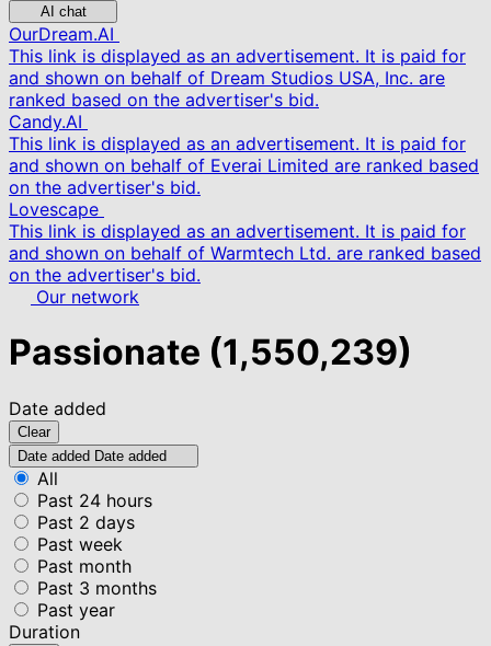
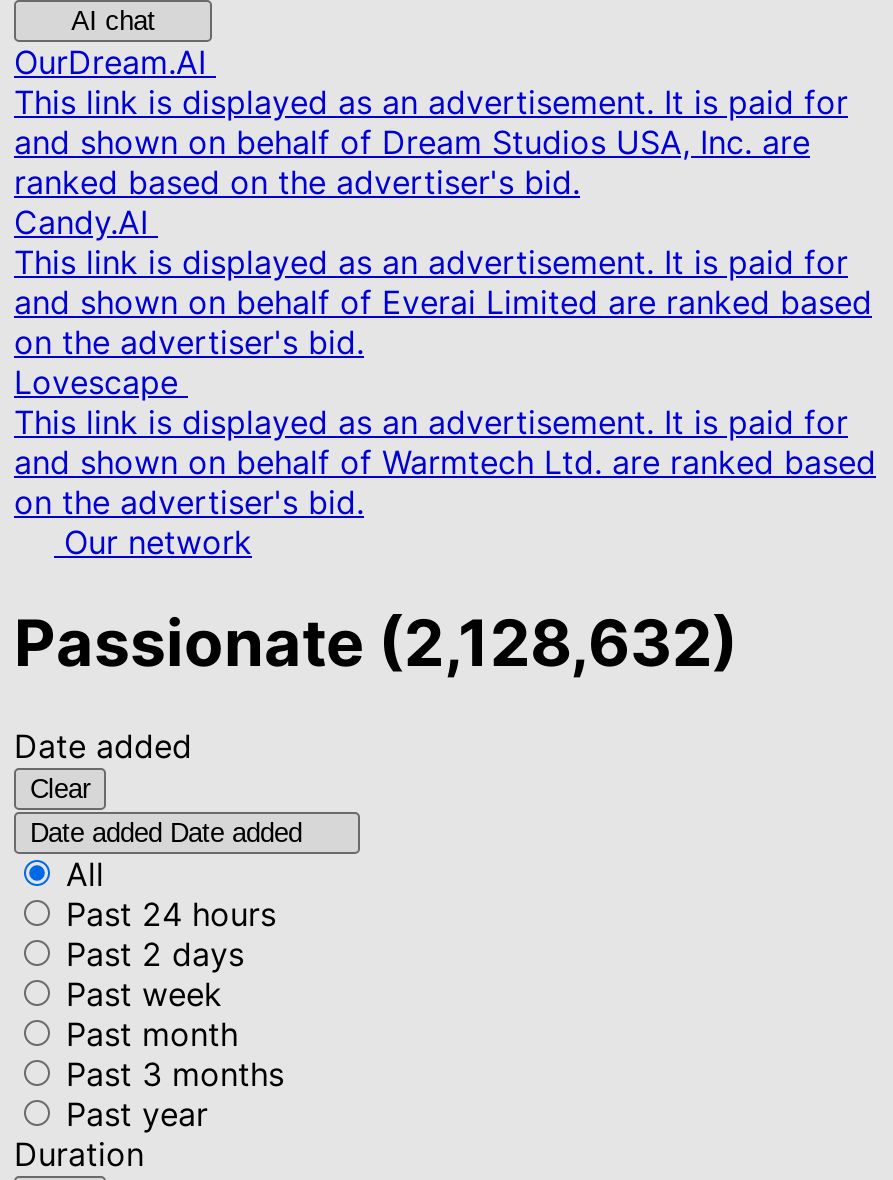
[9,331,412,374] Passionate (1,550,239) -> [14,605,738,683] Passionate (2,128,632)

